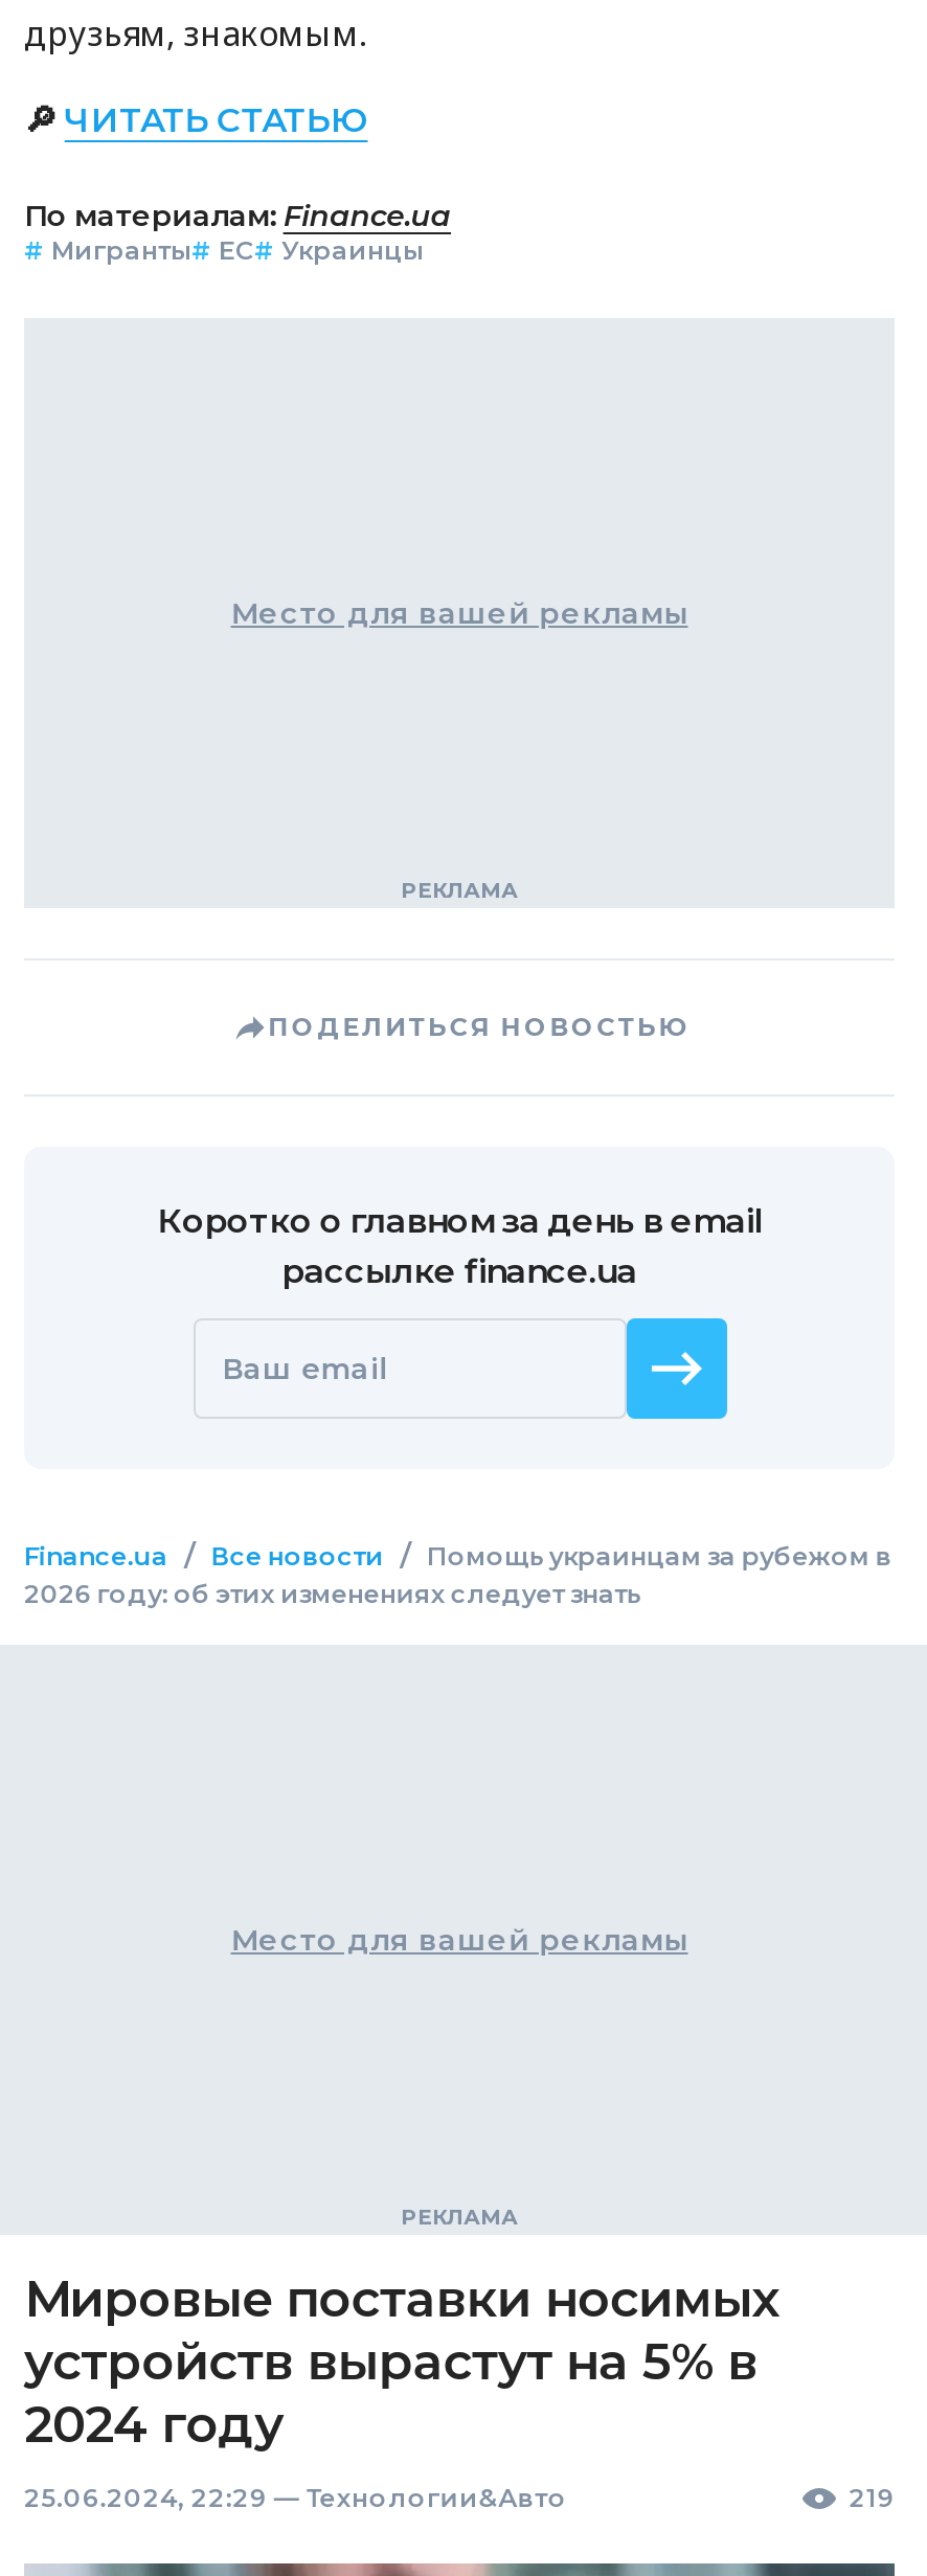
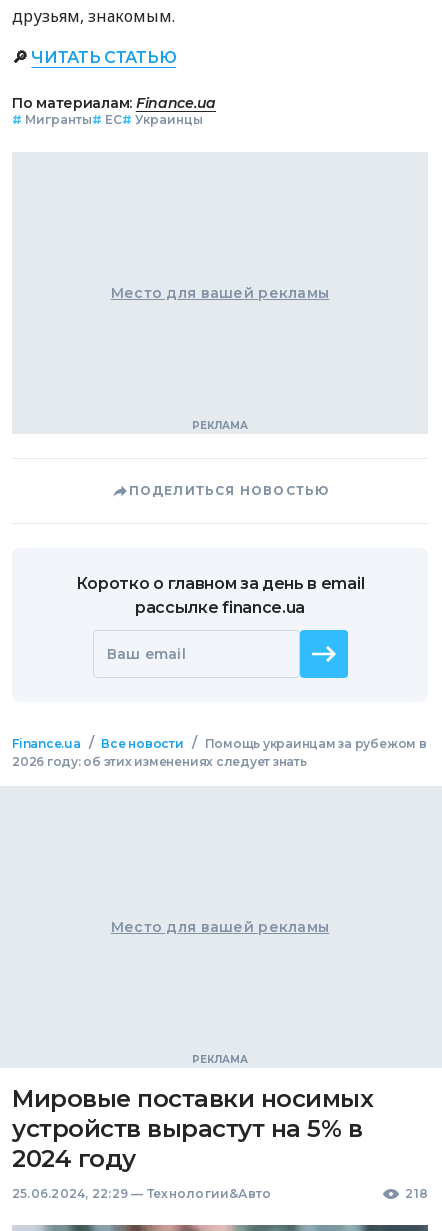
[849,2482,895,2514] 219 -> [405,1186,428,1201] 218

